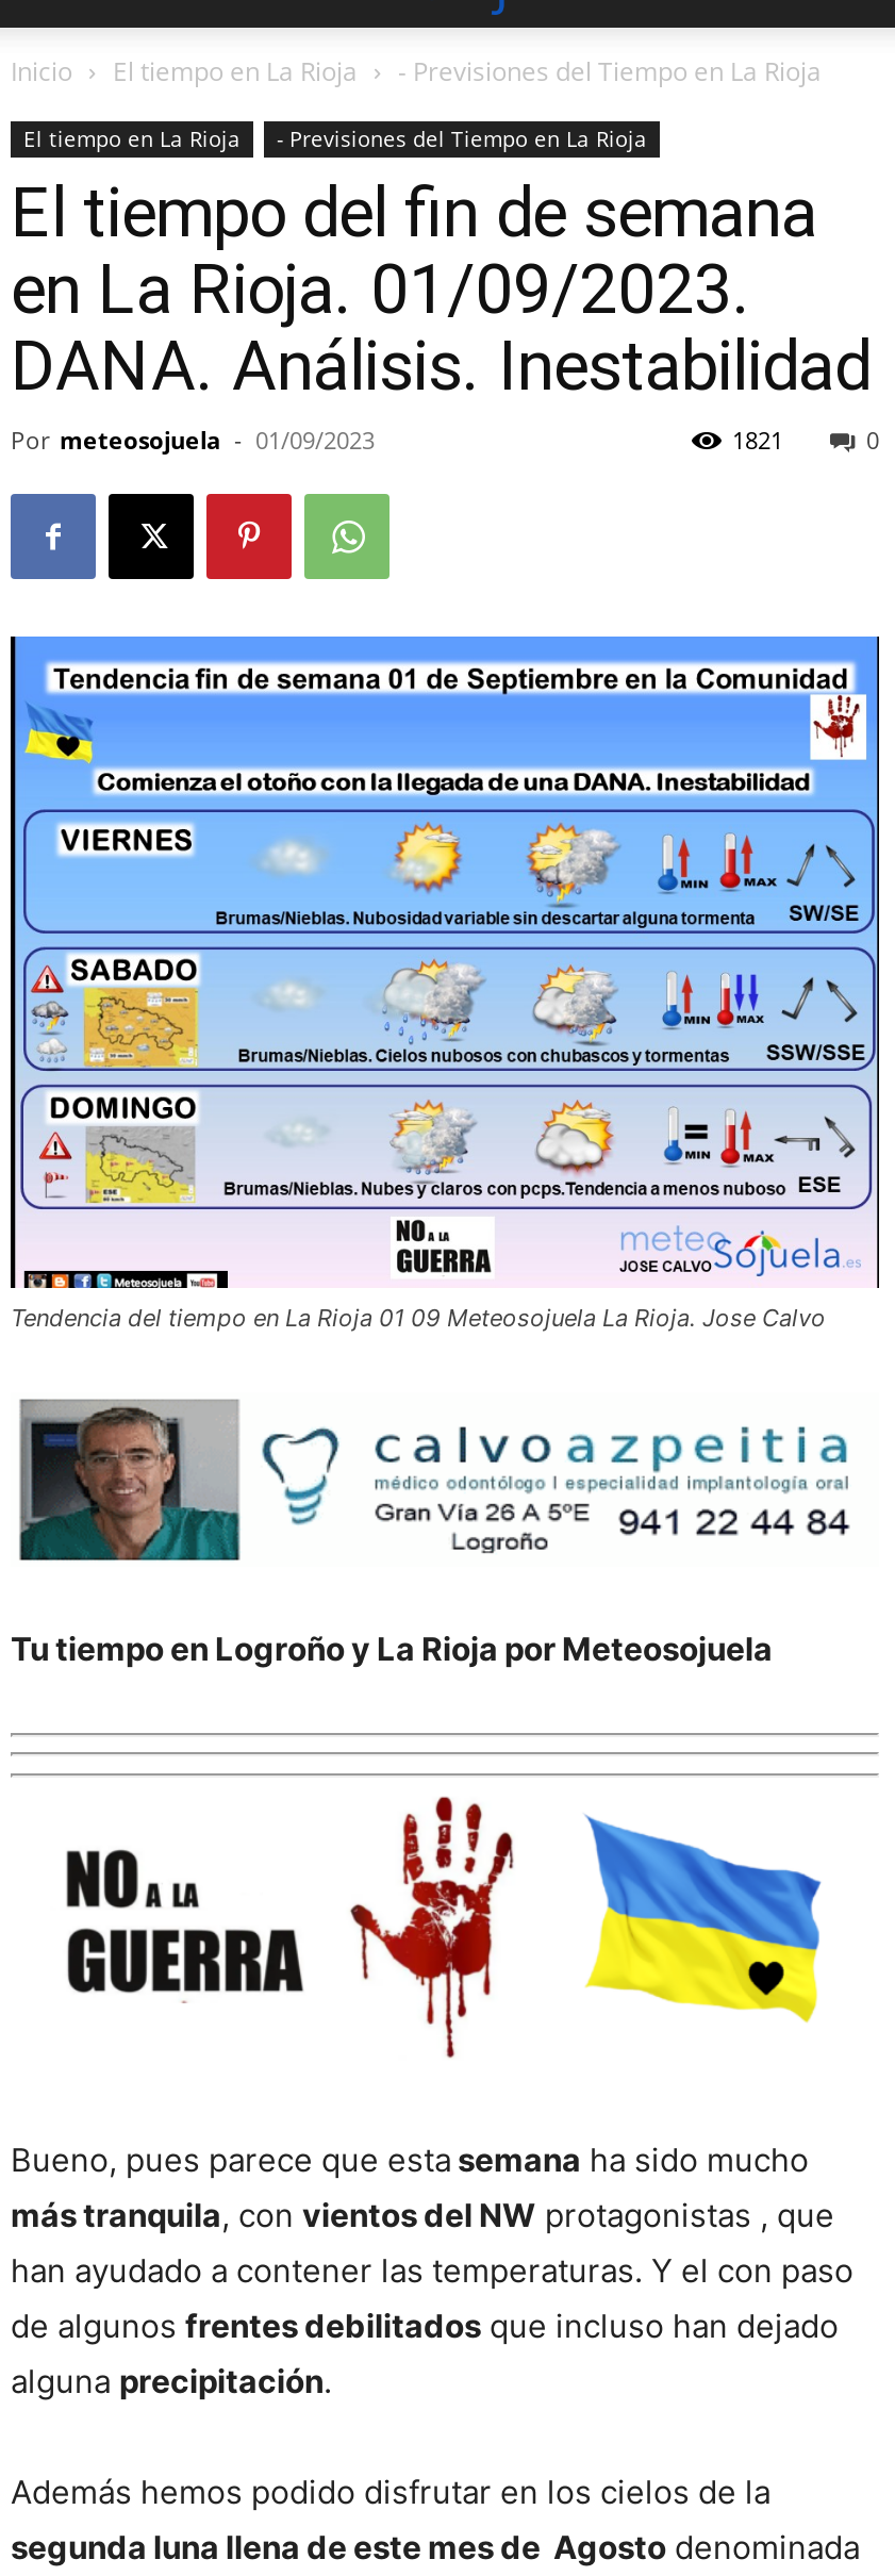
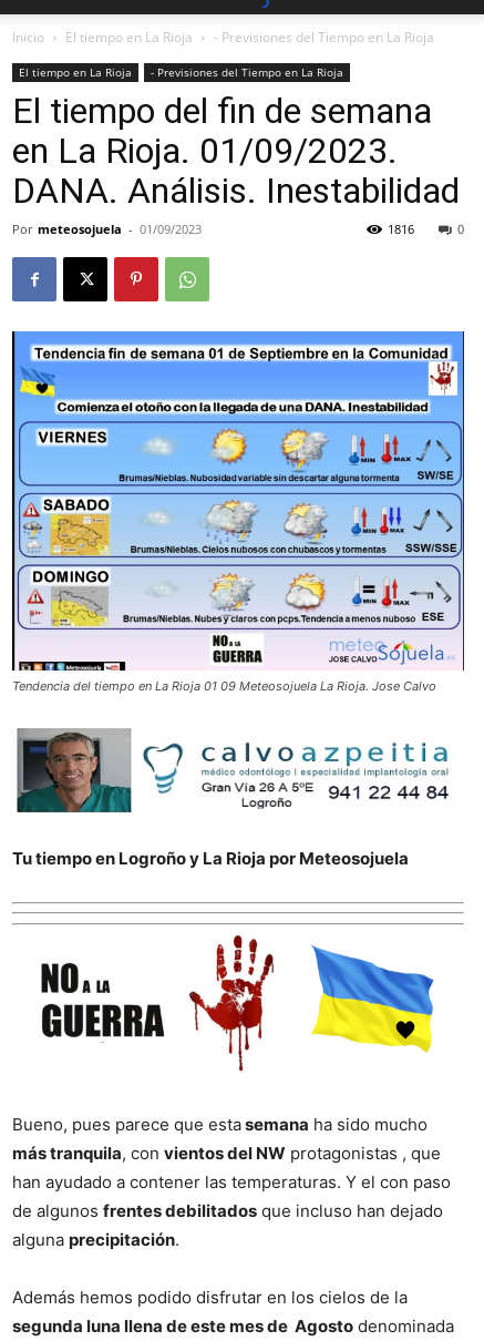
[732,424,783,456] 1821 -> [388,221,414,237] 1816

